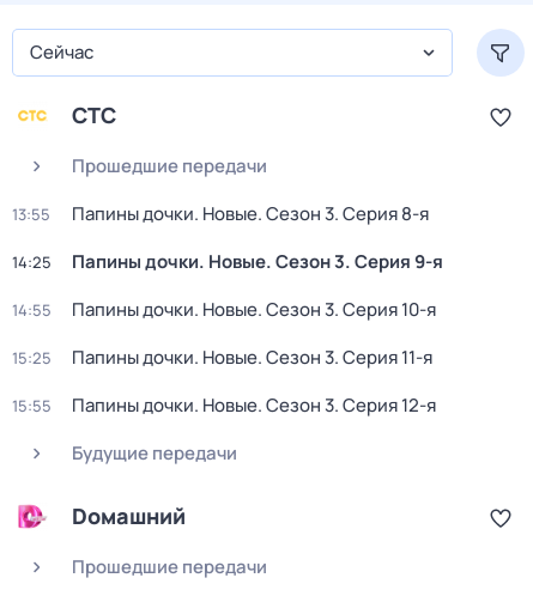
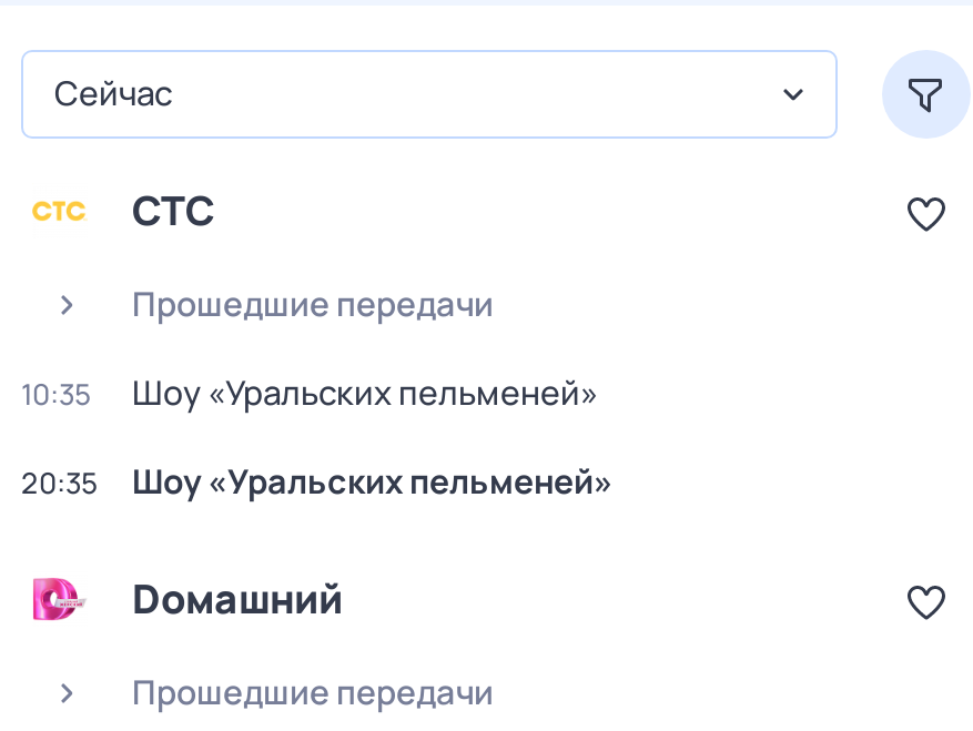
[12,201,443,466] 13:55 | Папины дочки. Новые. Сезон 3. Серия 8-я | 14:25 | Папины дочки. Новые. Сезон 3. Серия 9-я | 14:55 | Папины дочки. Новые. Сезон 3. Серия 10-я | 15:25 | Папины дочки. Новые. Сезон 3. Серия 11-я | 15:55 | Папины дочки. Новые. Сезон 3. Серия 12-я | Будущие передачи -> [21,369,614,505] 10:35 | Шоу «Уральских пельменей» | 20:35 | Шоу «Уральских пельменей»

